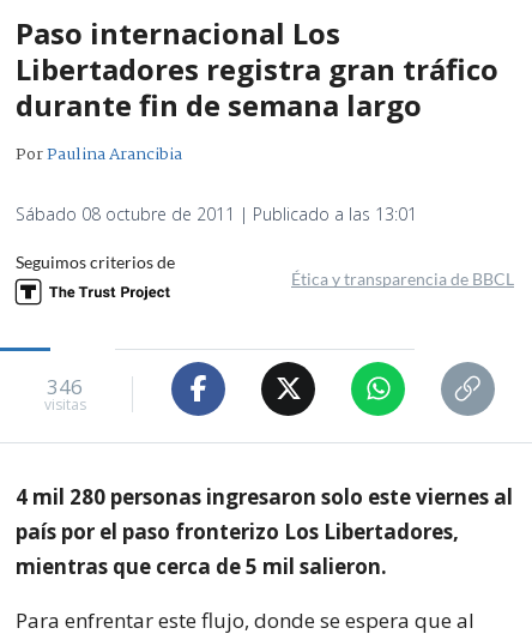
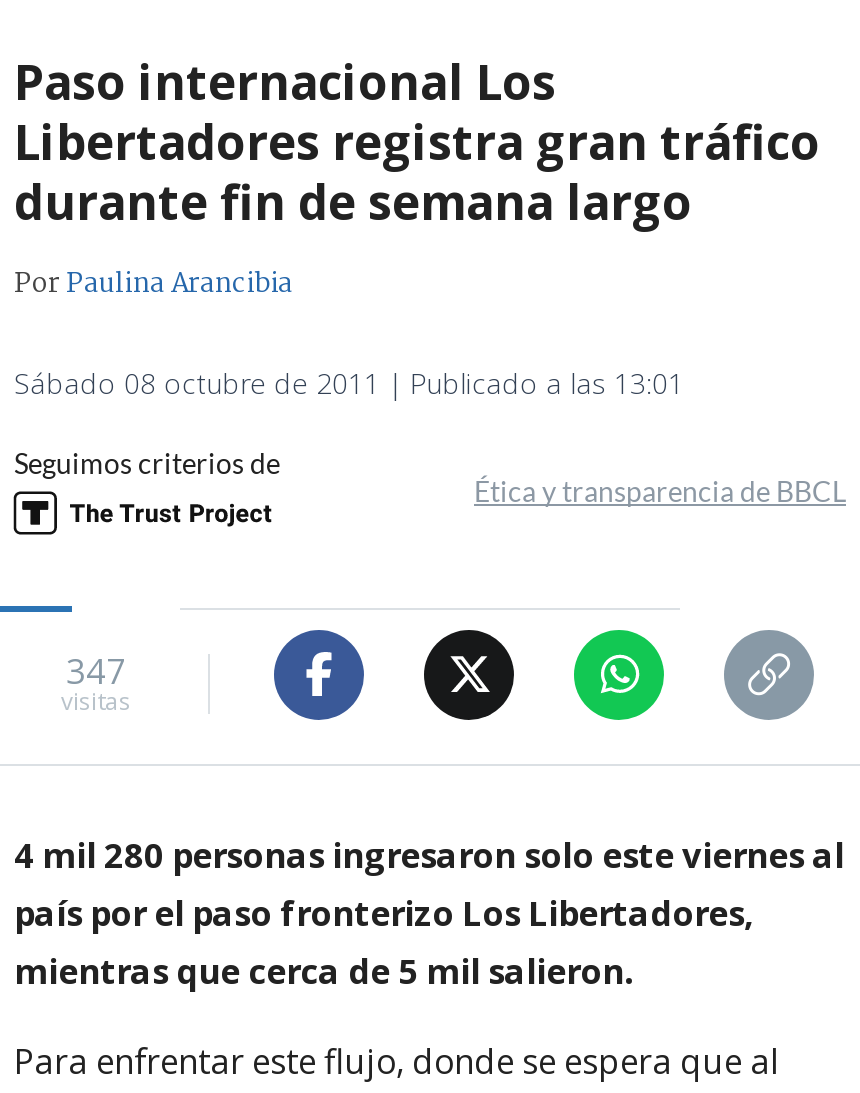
[47,373,83,401] 346 -> [66,649,126,695] 347

